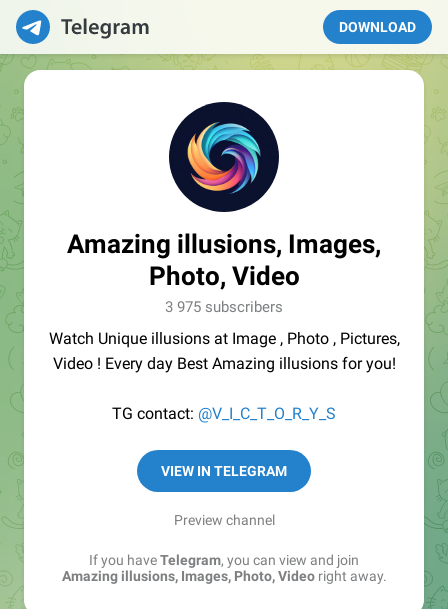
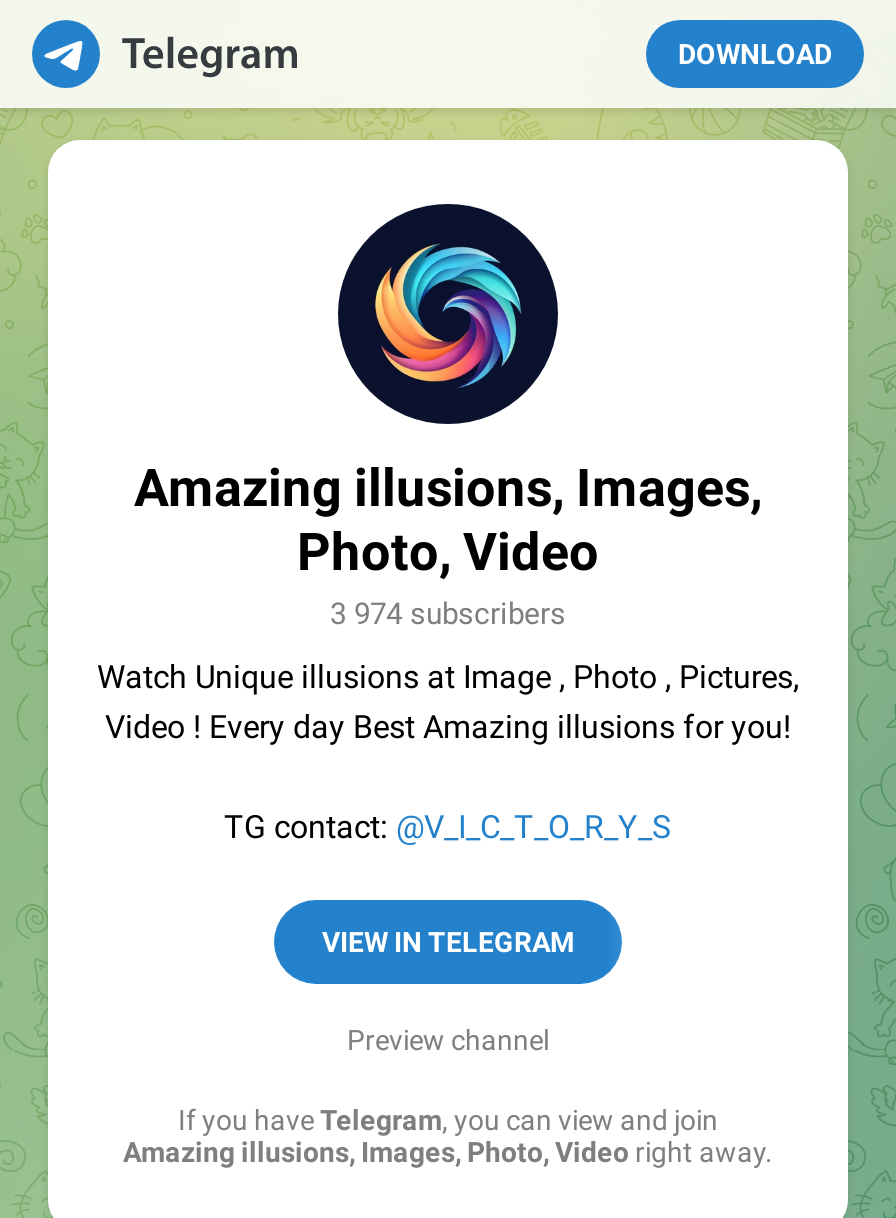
[165,298,283,316] 3 975 subscribers -> [330,596,566,632] 3 974 subscribers

